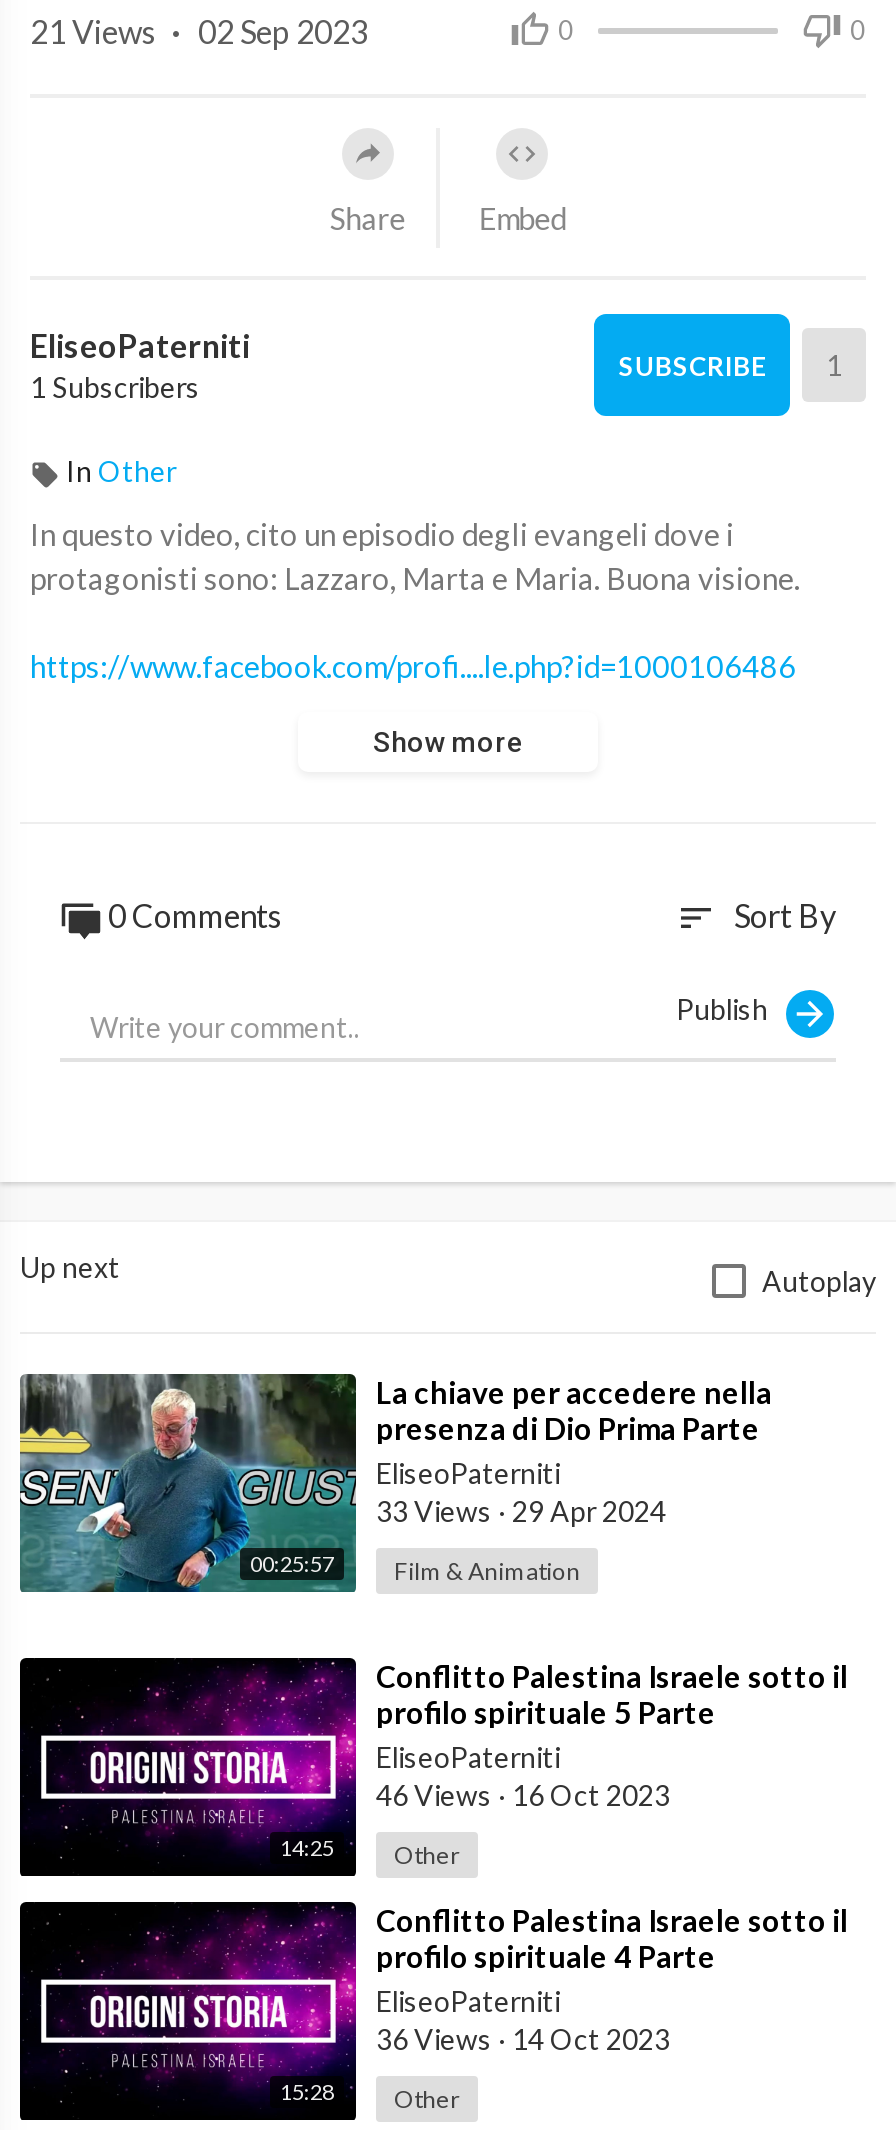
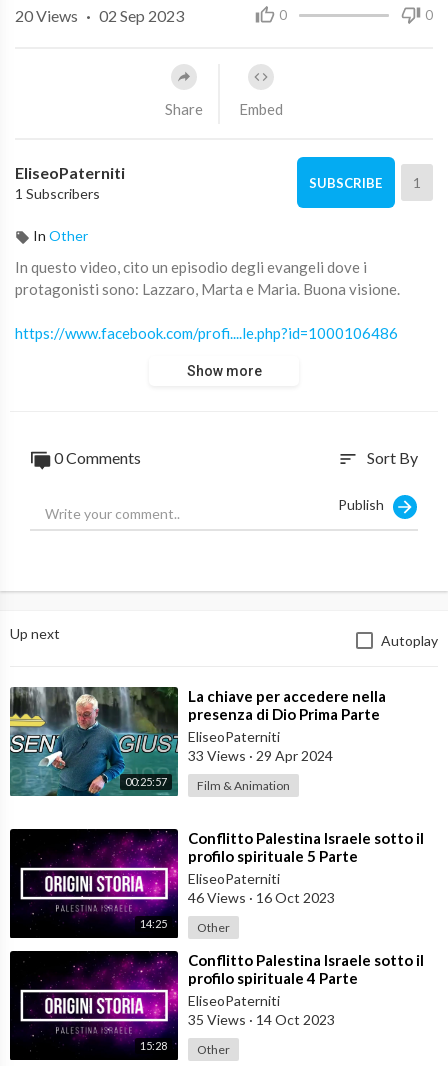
[30,12,368,50] 21 Views · 02 Sep 2023 -> [15,6,184,25] 20 Views · 02 Sep 2023
[376,2022,670,2056] 36 Views · 14 Oct 2023 -> [188,1011,335,1028] 35 Views · 14 Oct 2023

